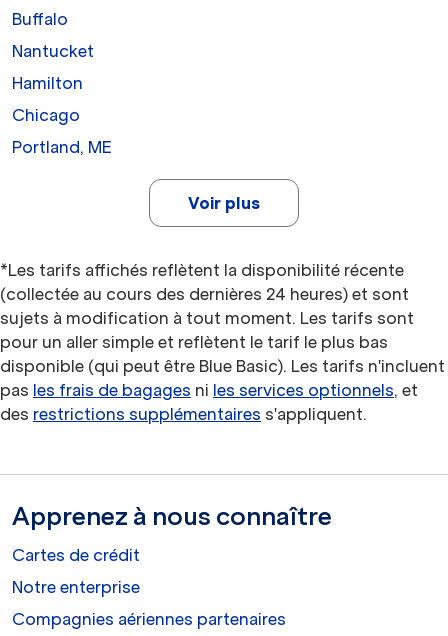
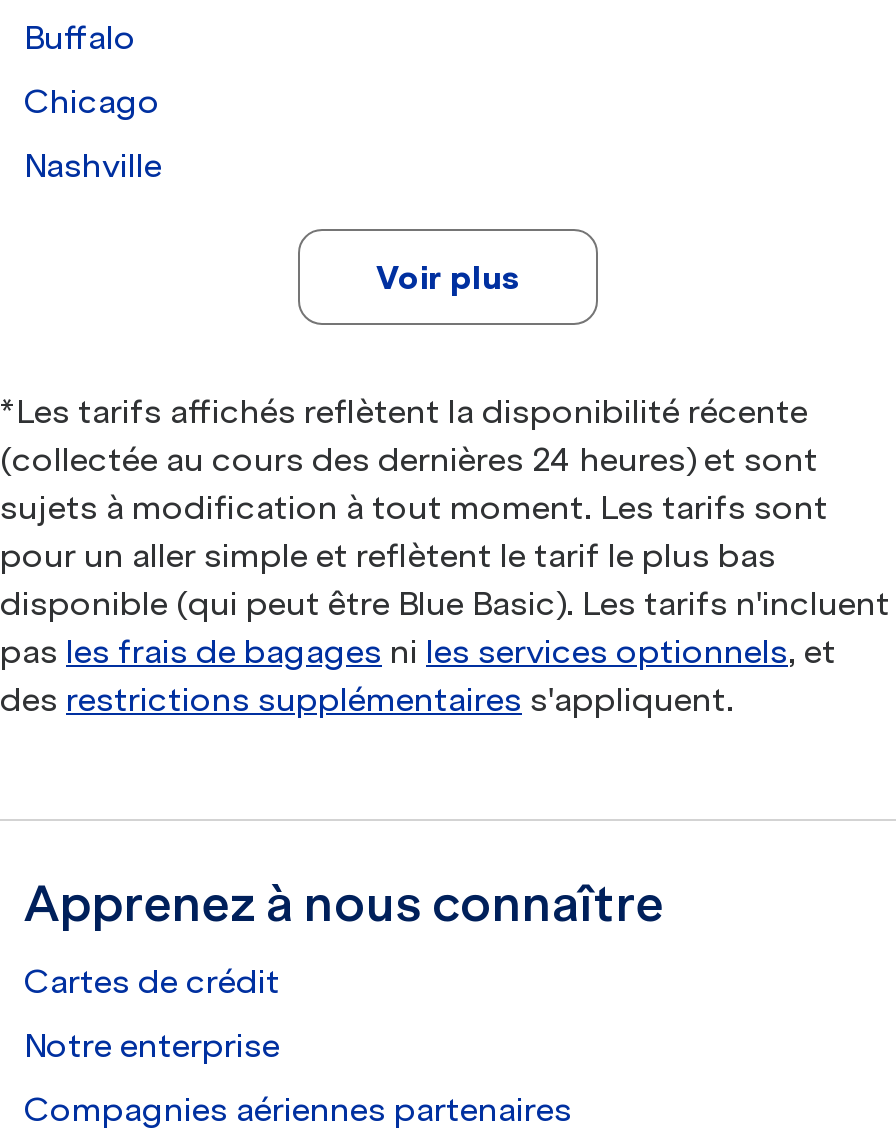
[12,41,94,93] Nantucket | Hamilton -> none
[12,137,112,157] Portland, ME -> [24,145,162,185] Nashville

